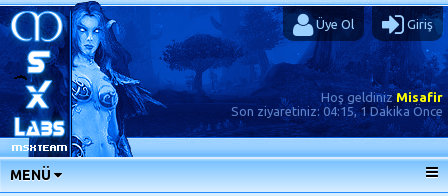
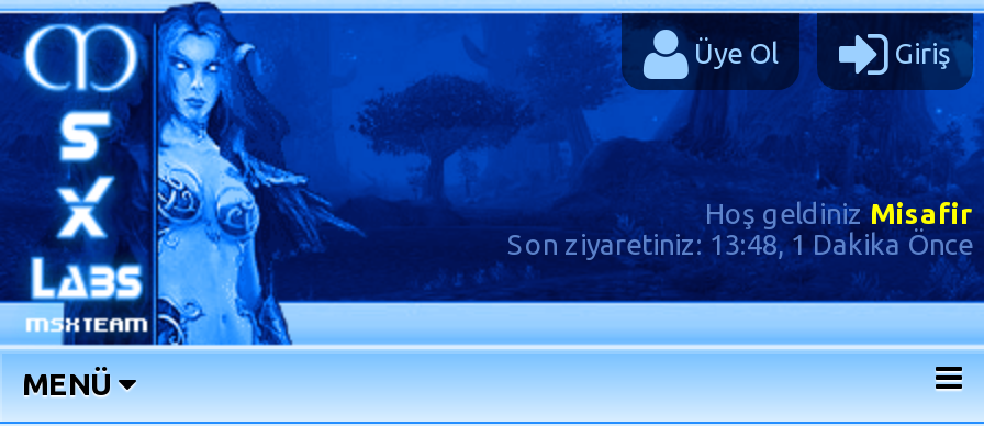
[231,104,443,118] Son ziyaretiniz: 04:15, 1 Dakika Önce -> [507,228,973,259] Son ziyaretiniz: 13:48, 1 Dakika Önce

